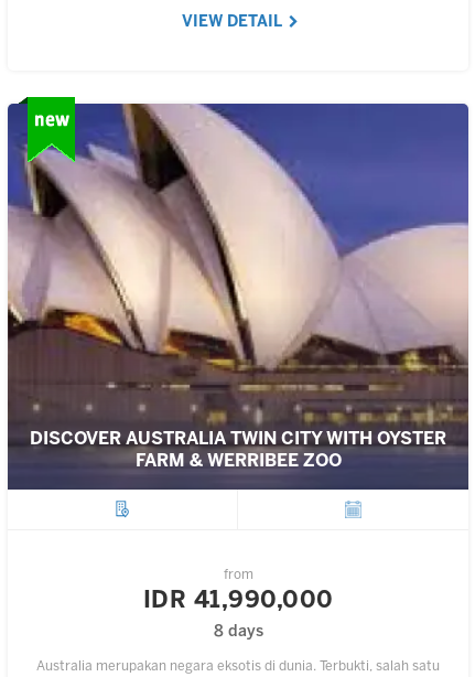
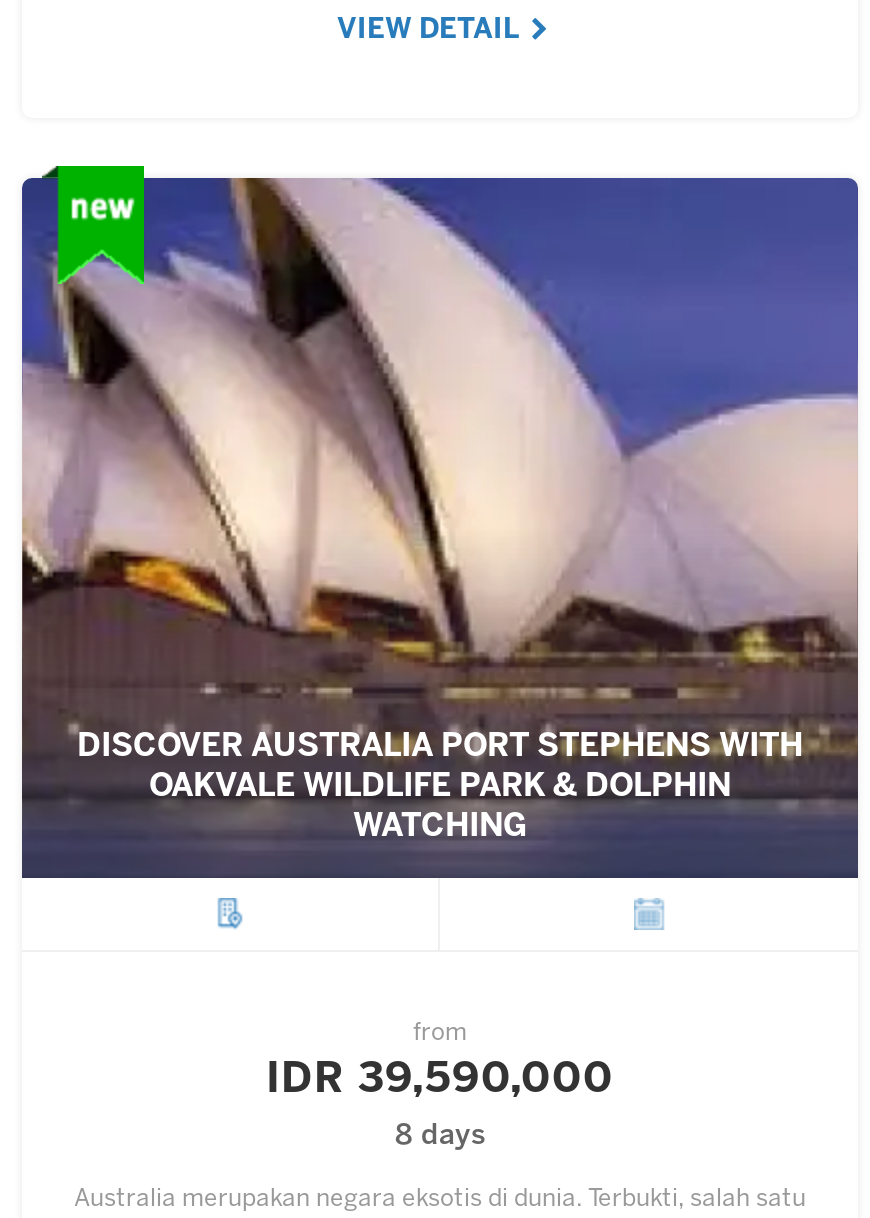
[30,431,446,470] DISCOVER AUSTRALIA TWIN CITY WITH OYSTER | FARM & WERRIBEE ZOO -> [77,732,803,842] DISCOVER AUSTRALIA PORT STEPHENS WITH | OAKVALE WILDLIFE PARK & DOLPHIN | WATCHING
[143,590,333,612] IDR 41,990,000 -> [266,1060,614,1100] IDR 39,590,000

